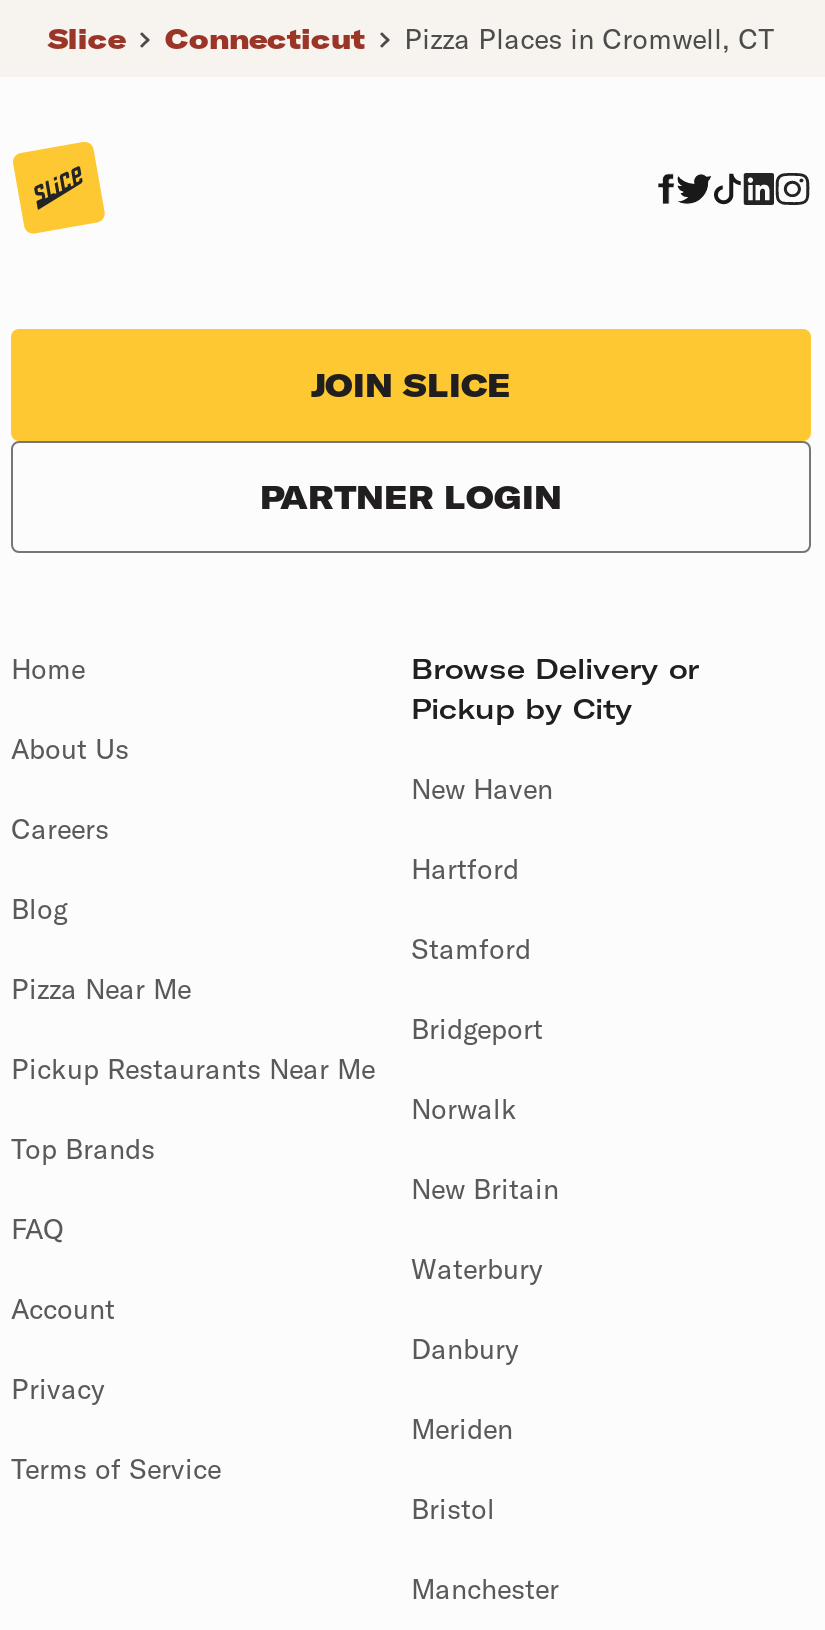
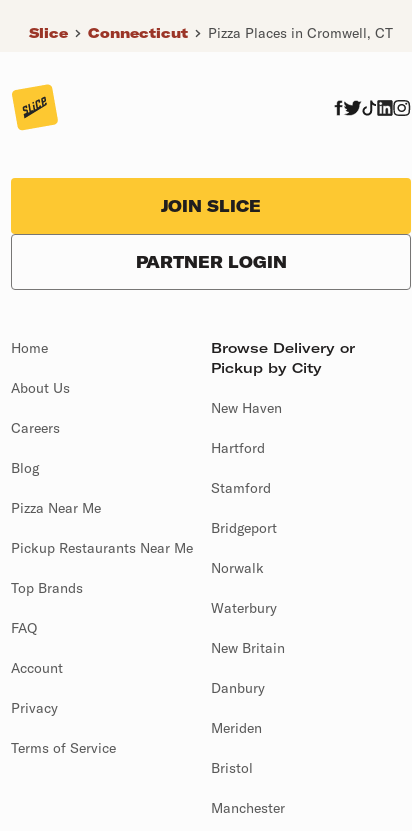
moved [411,1171,559,1207] -> [211,639,285,657]: New Britain
moved [411,1251,543,1287] -> [211,599,277,617]: Waterbury

